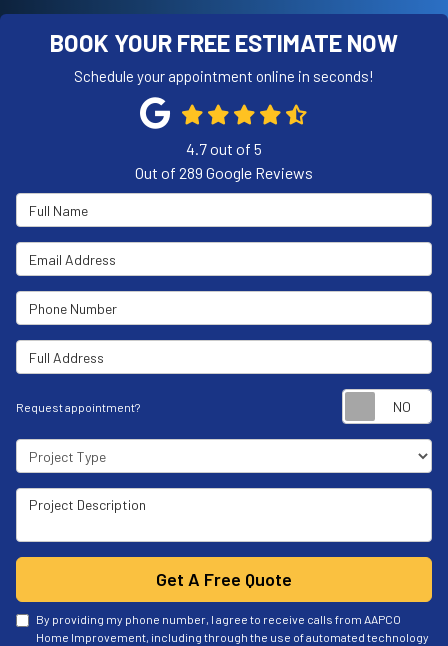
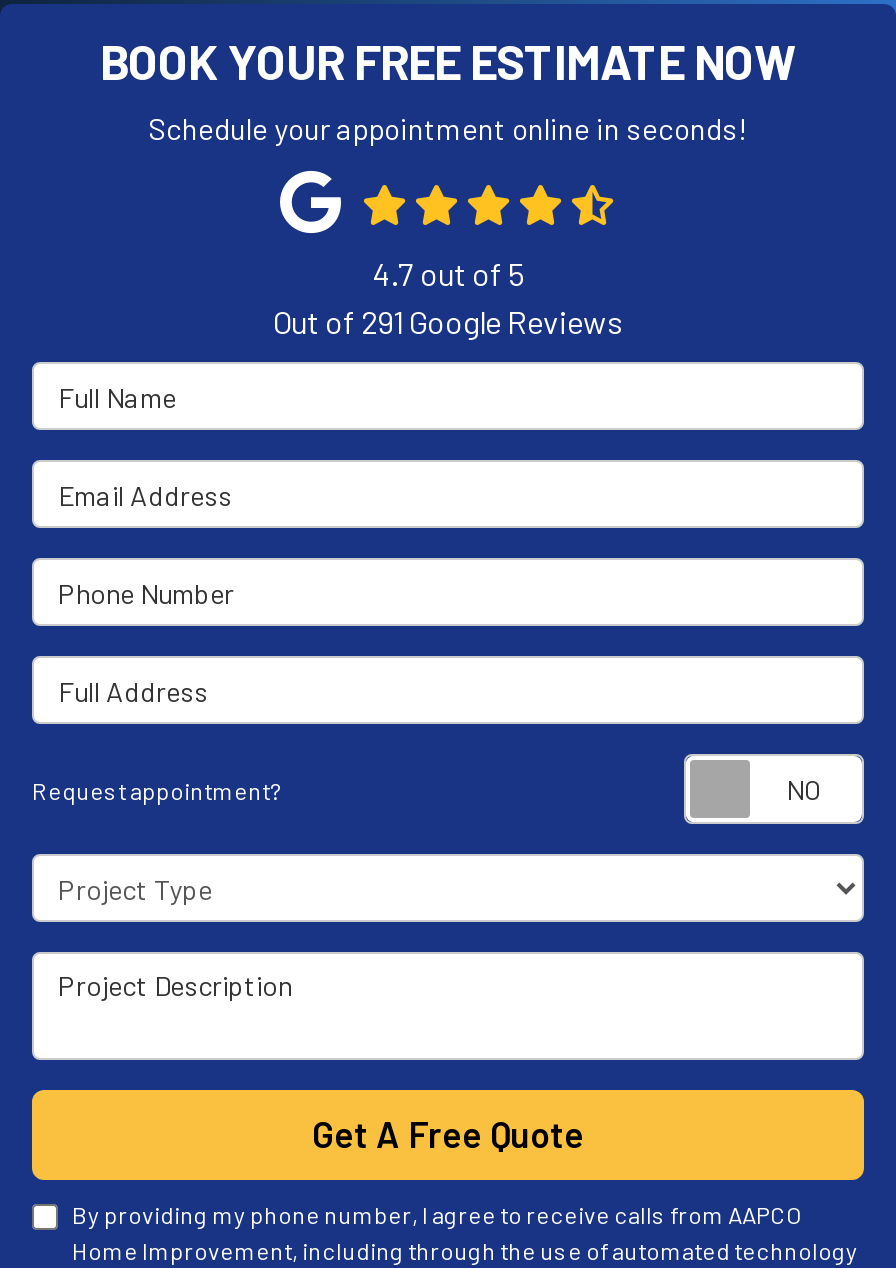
[135,163,313,182] Out of 289 Google Reviews -> [273,302,623,340] Out of 291 Google Reviews

